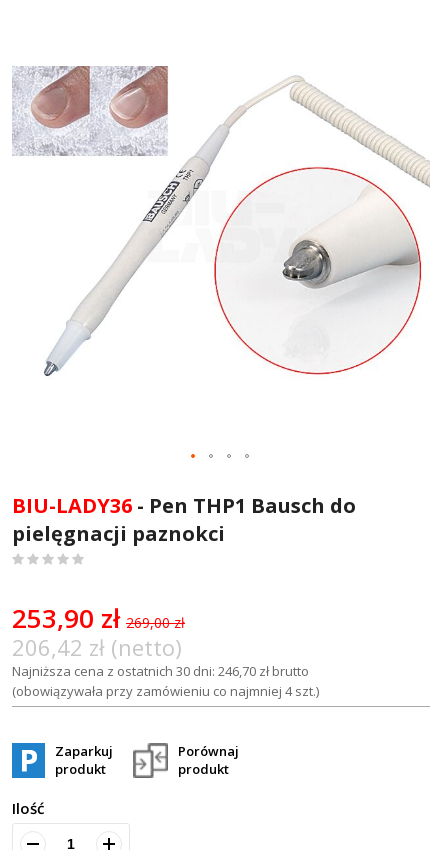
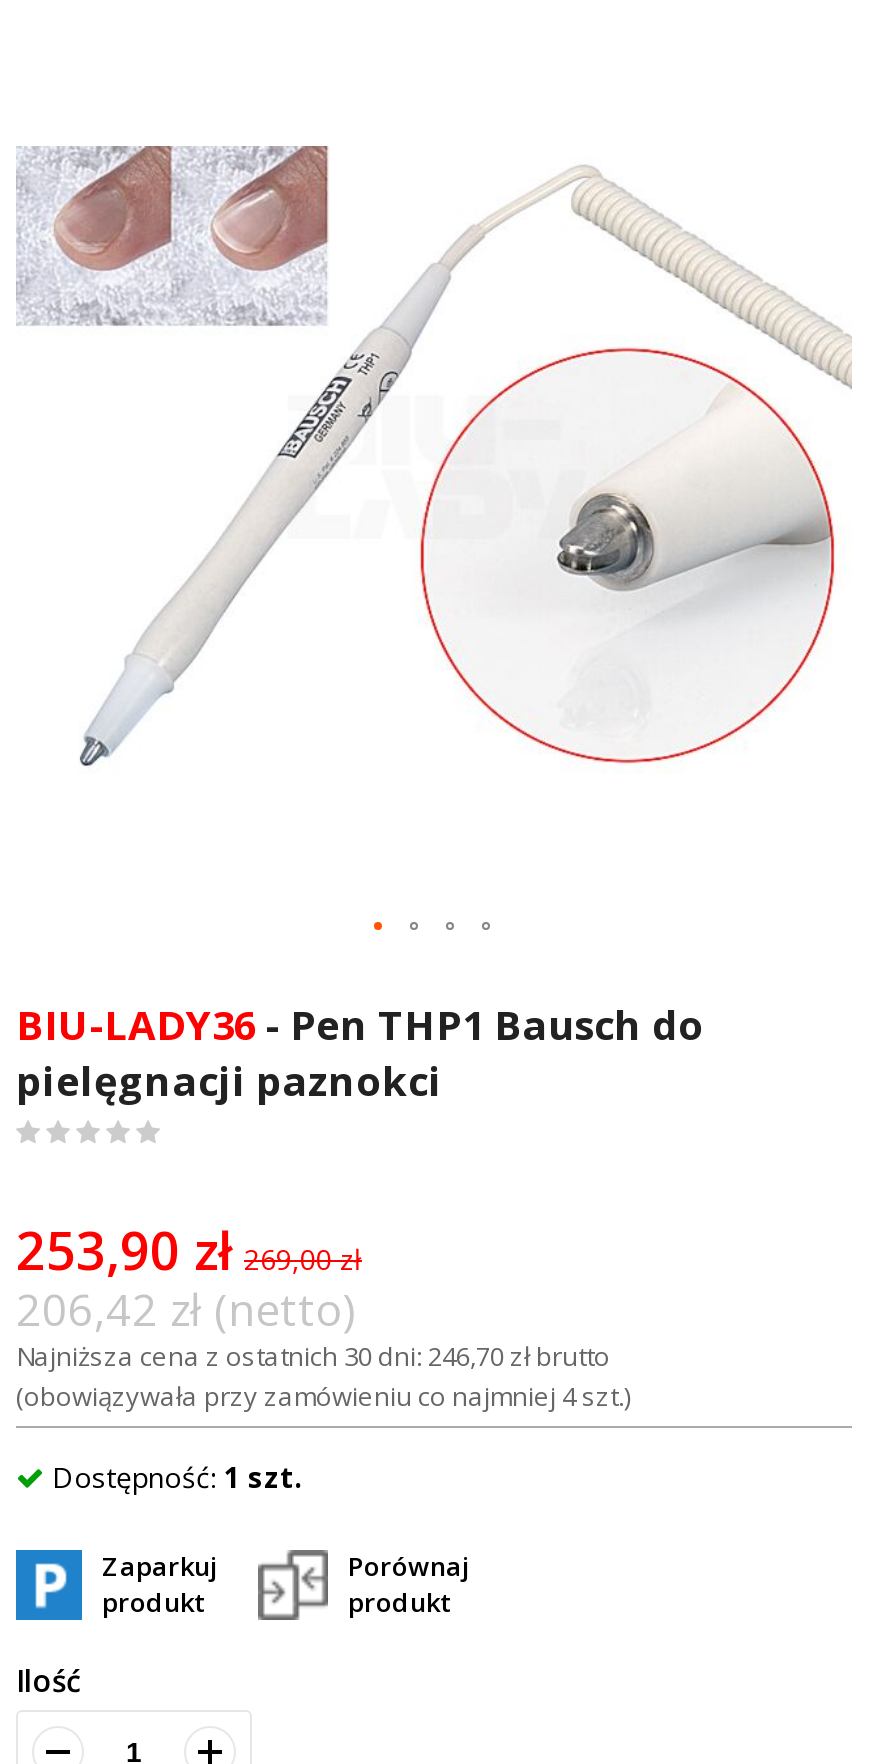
none -> [52,1458,302,1496] Dostępność: 1 szt.

